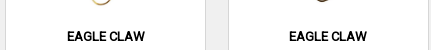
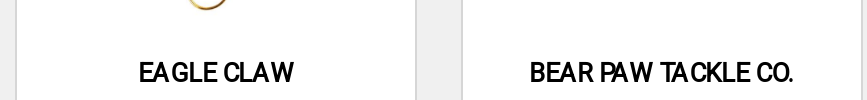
[289,28,367,43] EAGLE CLAW -> [529,57,793,87] BEAR PAW TACKLE CO.

